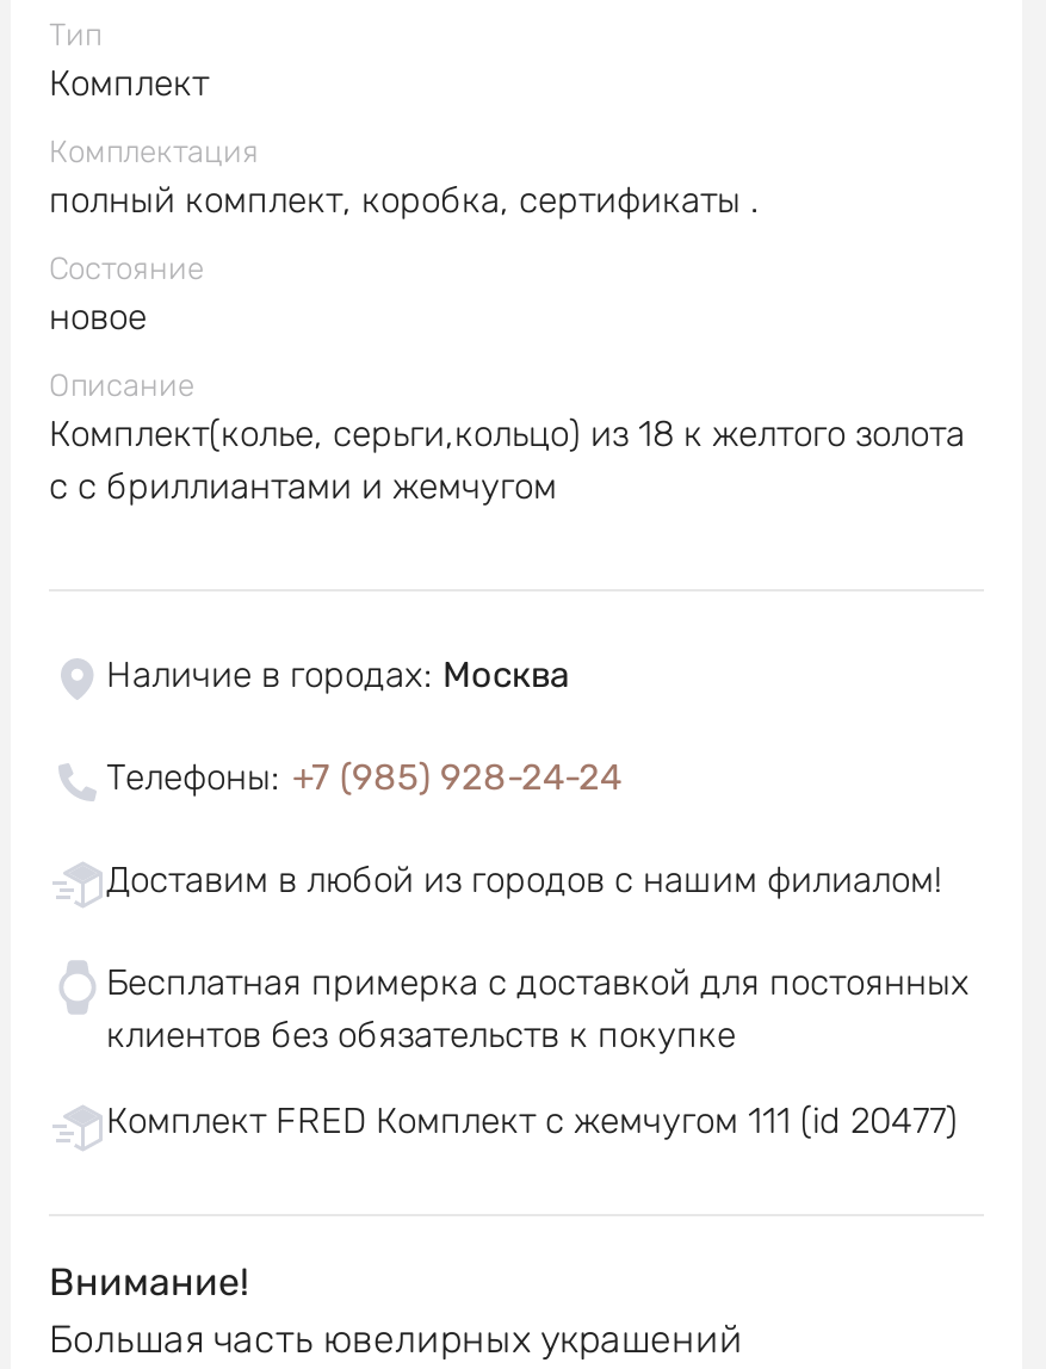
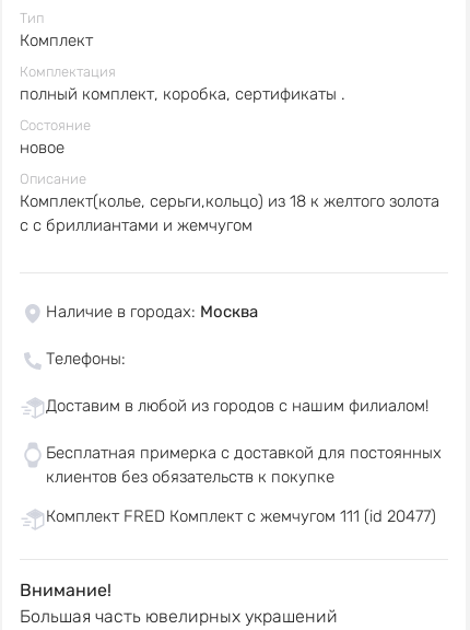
[106,756,621,799] Телефоны: +7 (985) 928-24-24 -> [46,349,126,368] Телефоны:

